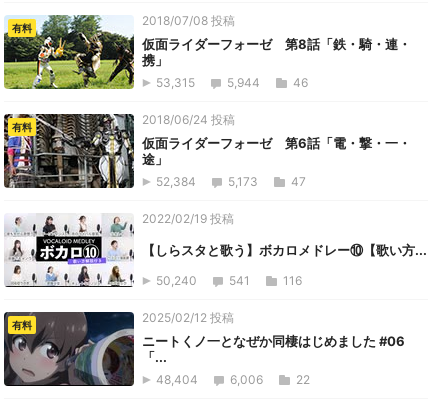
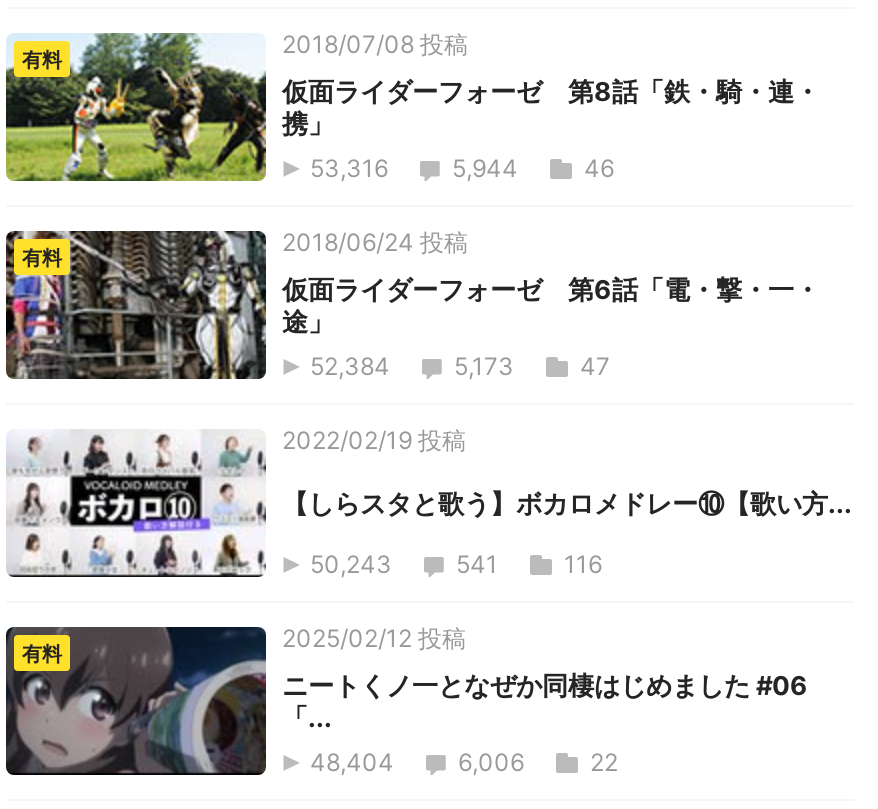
[156,75,195,90] 53,315 -> [310,153,388,183] 53,316
[156,273,197,288] 50,240 -> [310,549,392,579] 50,243

